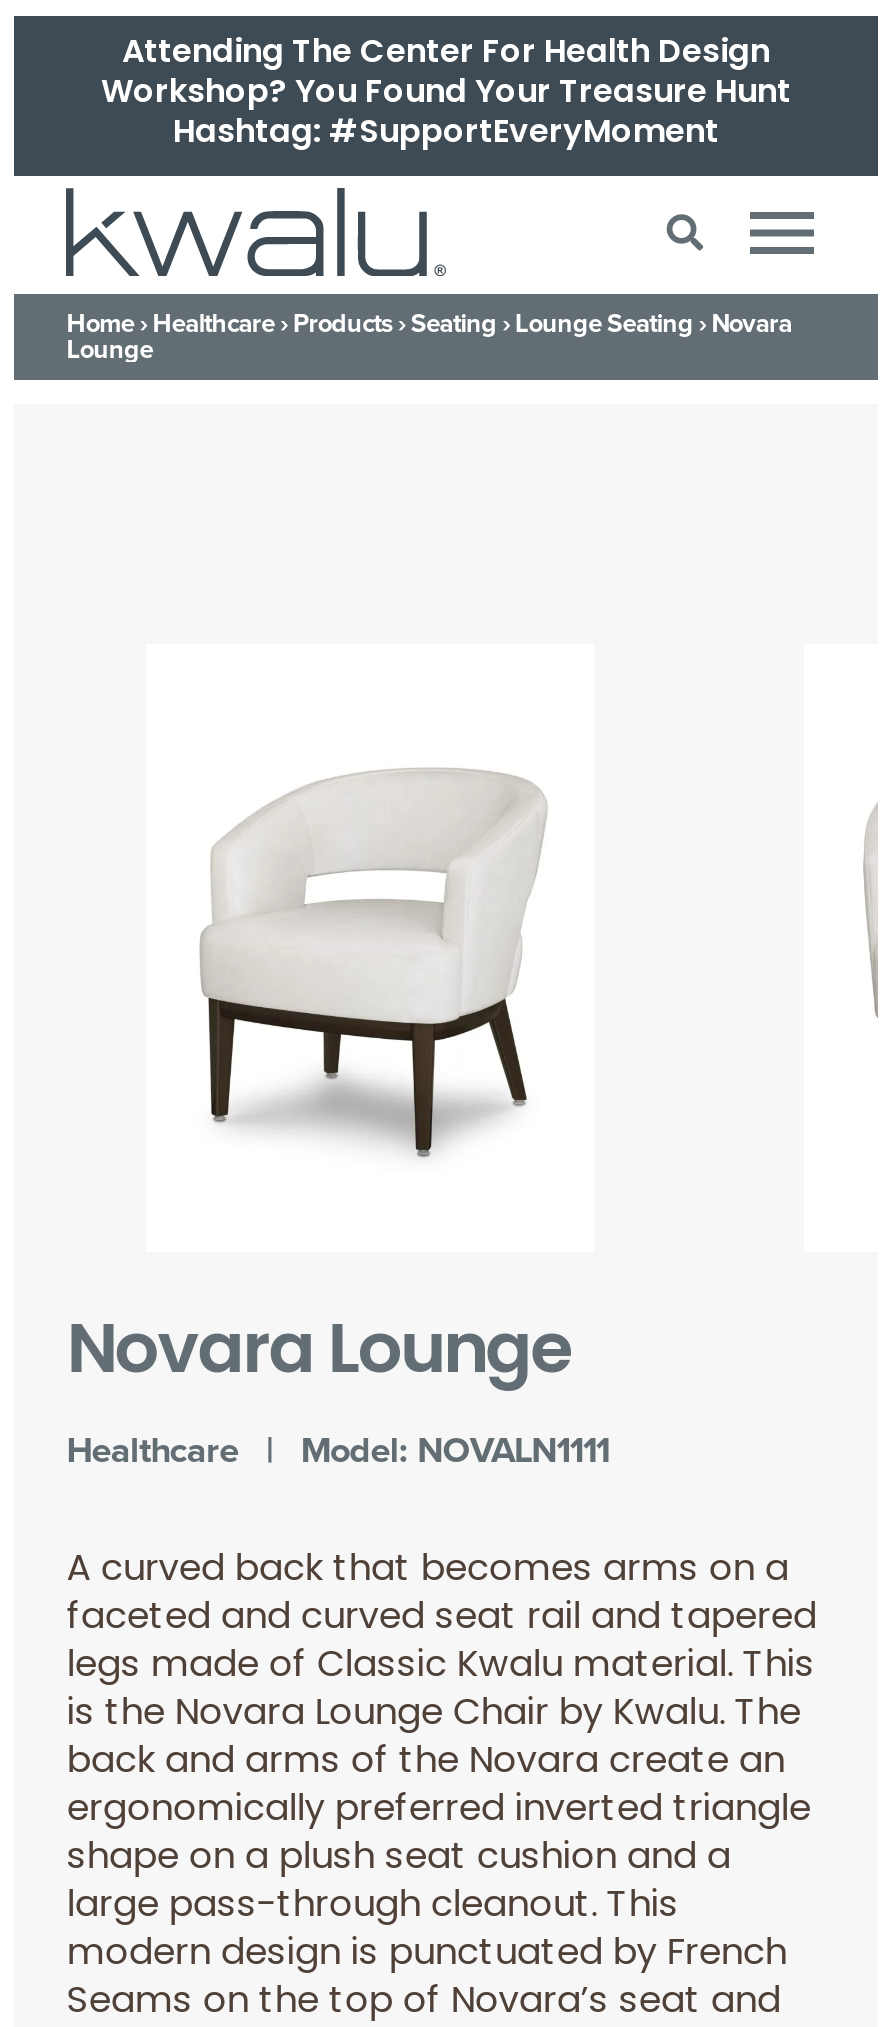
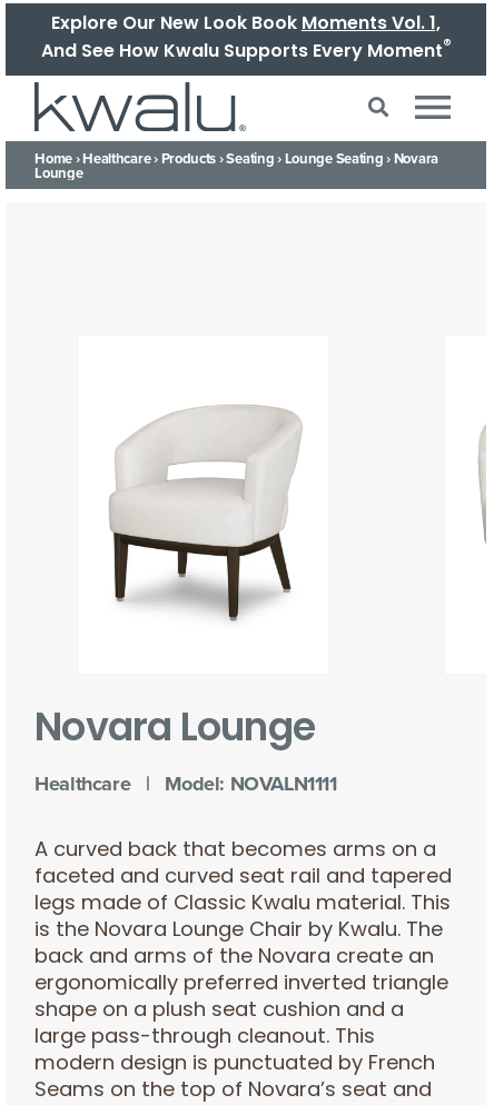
[101,38,791,150] Attending The Center For Health Design | Workshop? You Found Your Treasure Hunt | Hashtag: #SupportEveryMoment -> [41,16,451,61] Explore Our New Look Book Moments Vol. 1, | And See How Kwalu Supports Every Moment®

